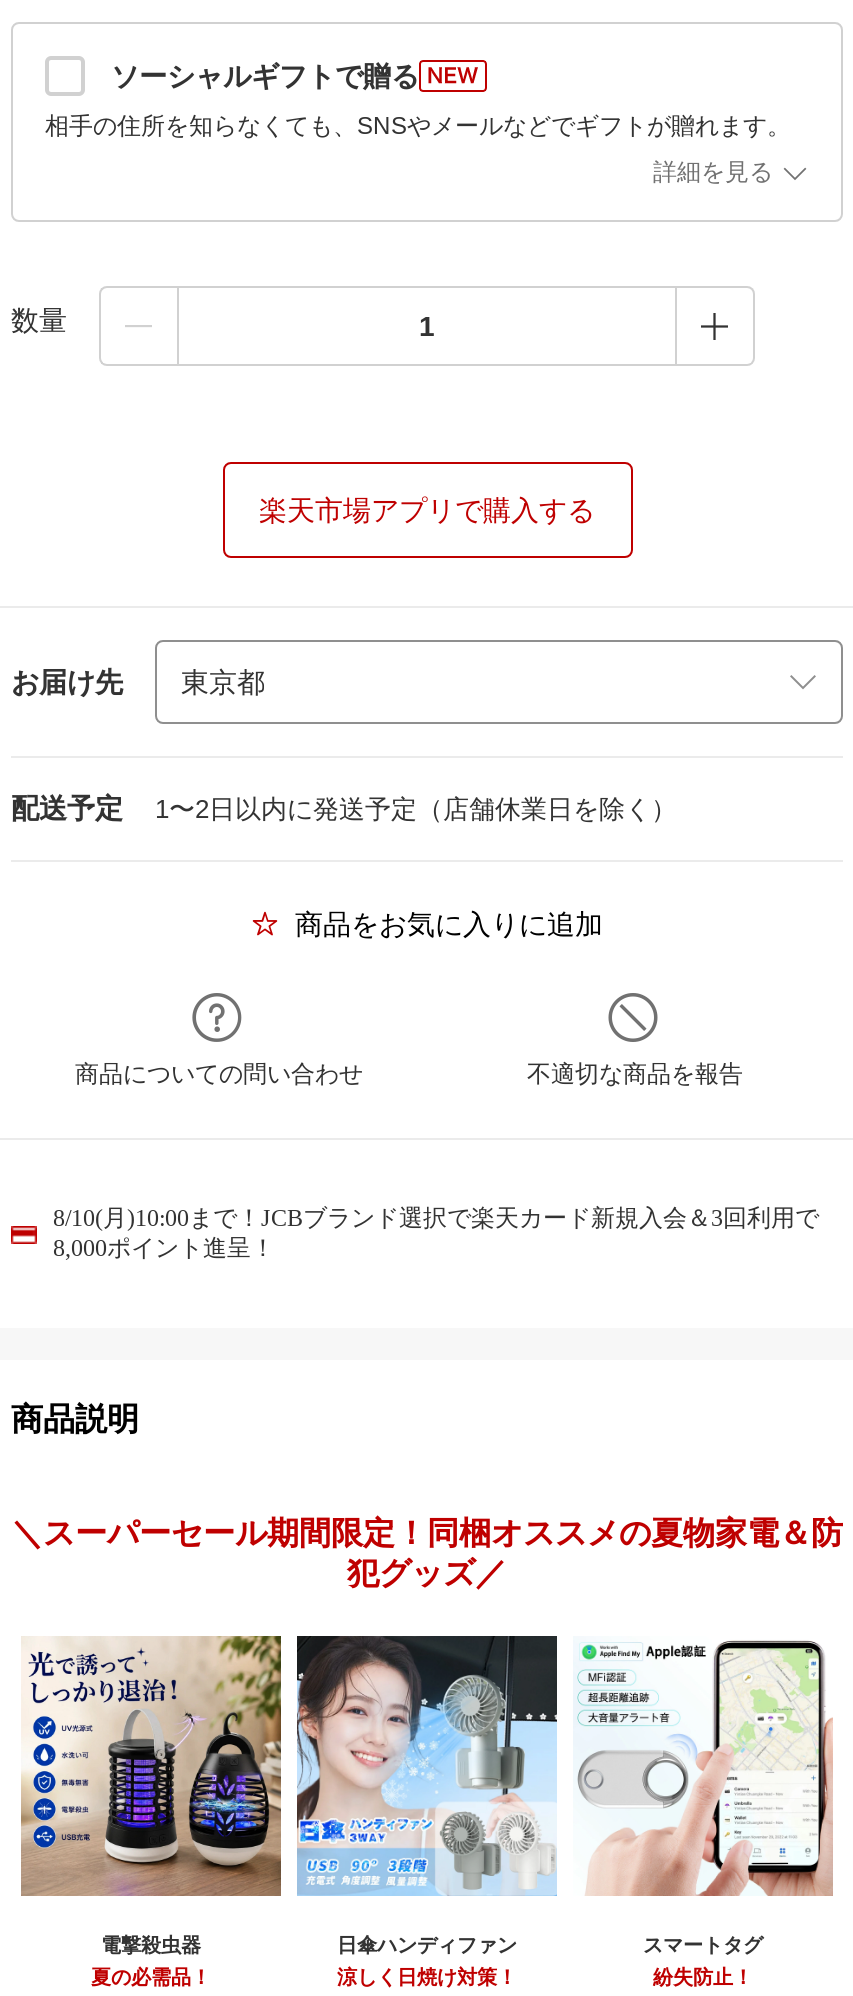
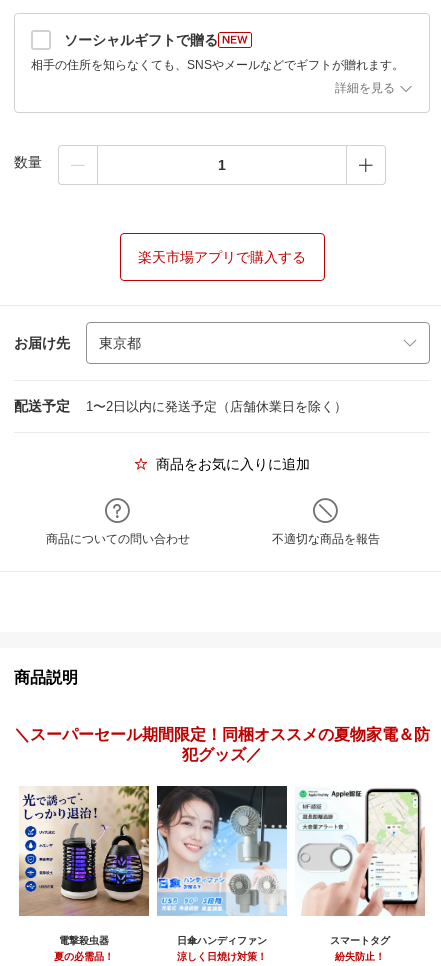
[53,1204,819,1262] 8/10(月)10:00まで！JCBブランド選択で楽天カード新規入会＆3回利用で | 8,000ポイント進呈！ -> none

